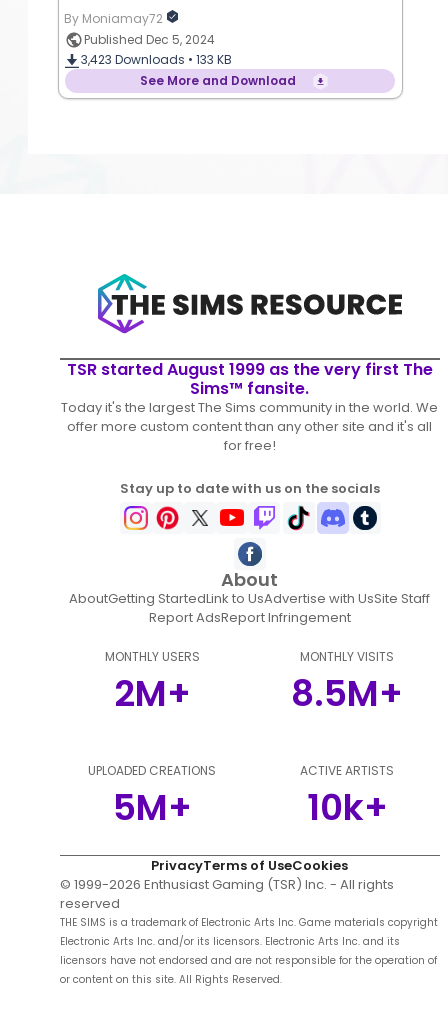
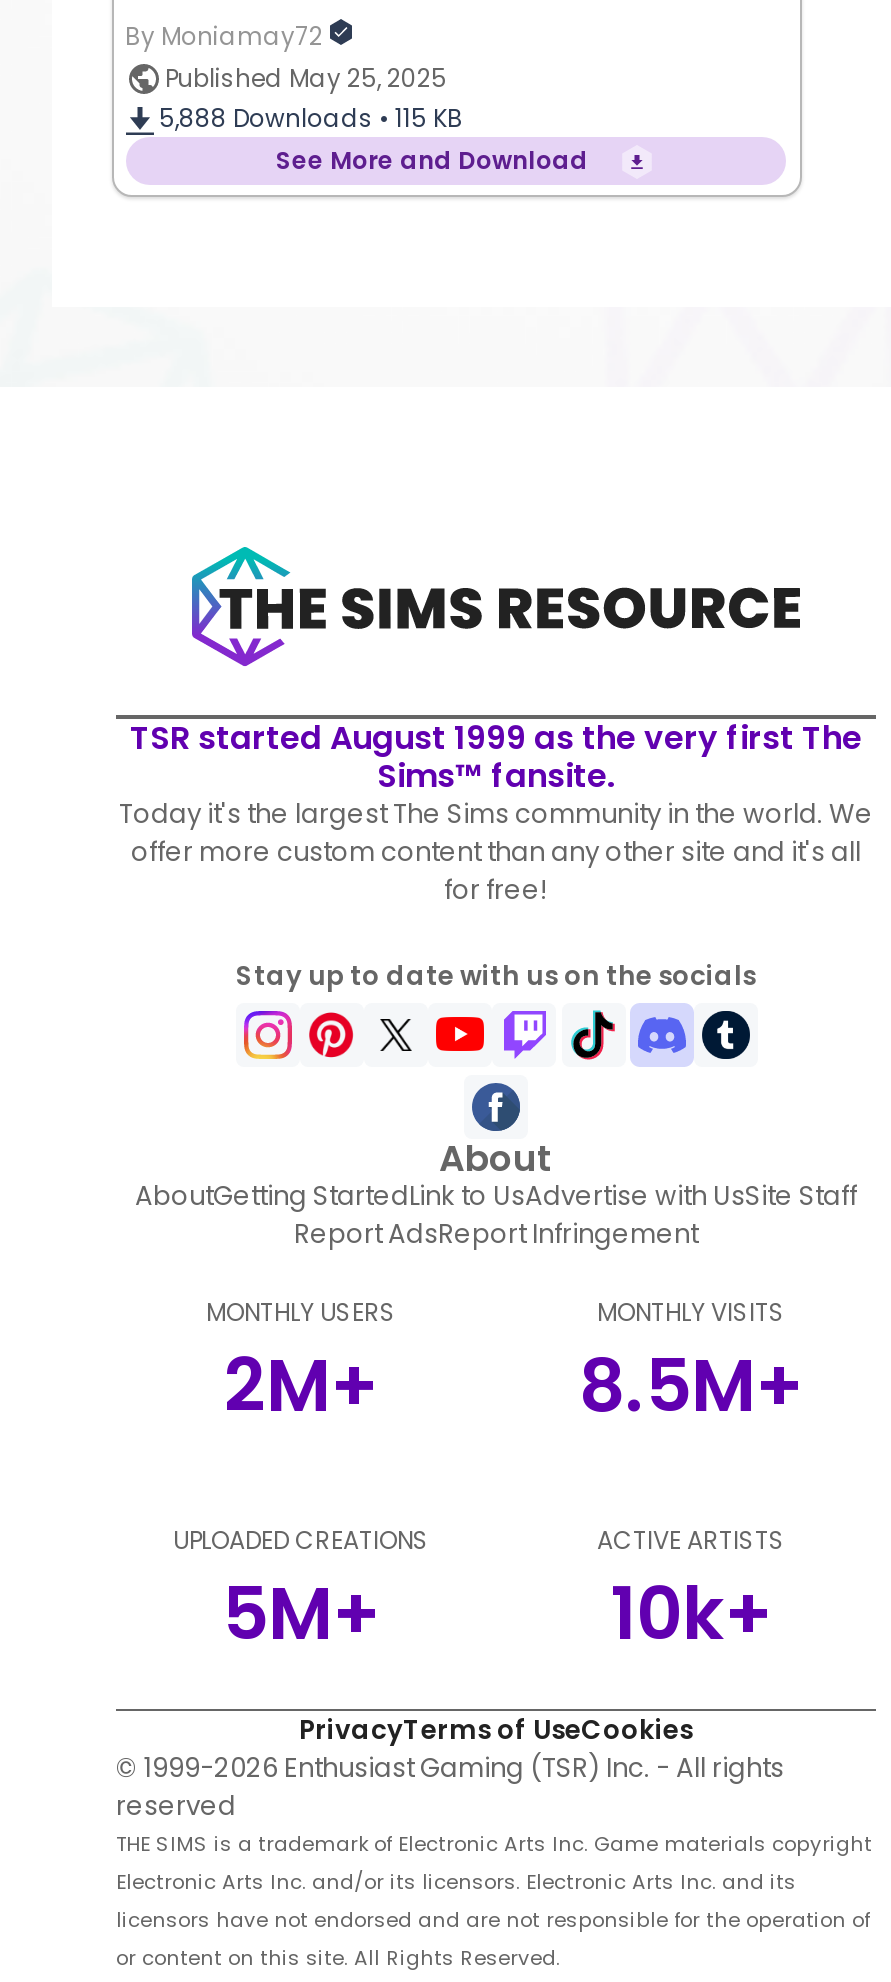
[84,31,215,48] Published Dec 5, 2024 -> [165,61,447,95] Published May 25, 2025
[81,51,232,68] 3,423 Downloads • 133 KB -> [159,101,463,135] 5,888 Downloads • 115 KB

